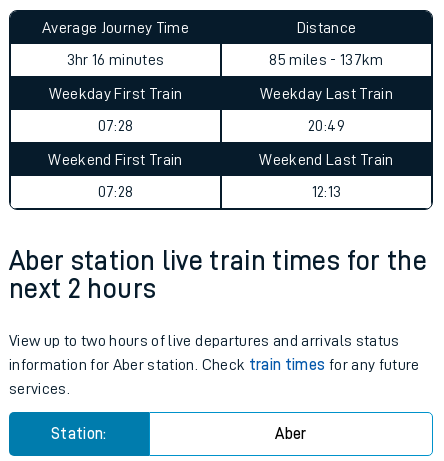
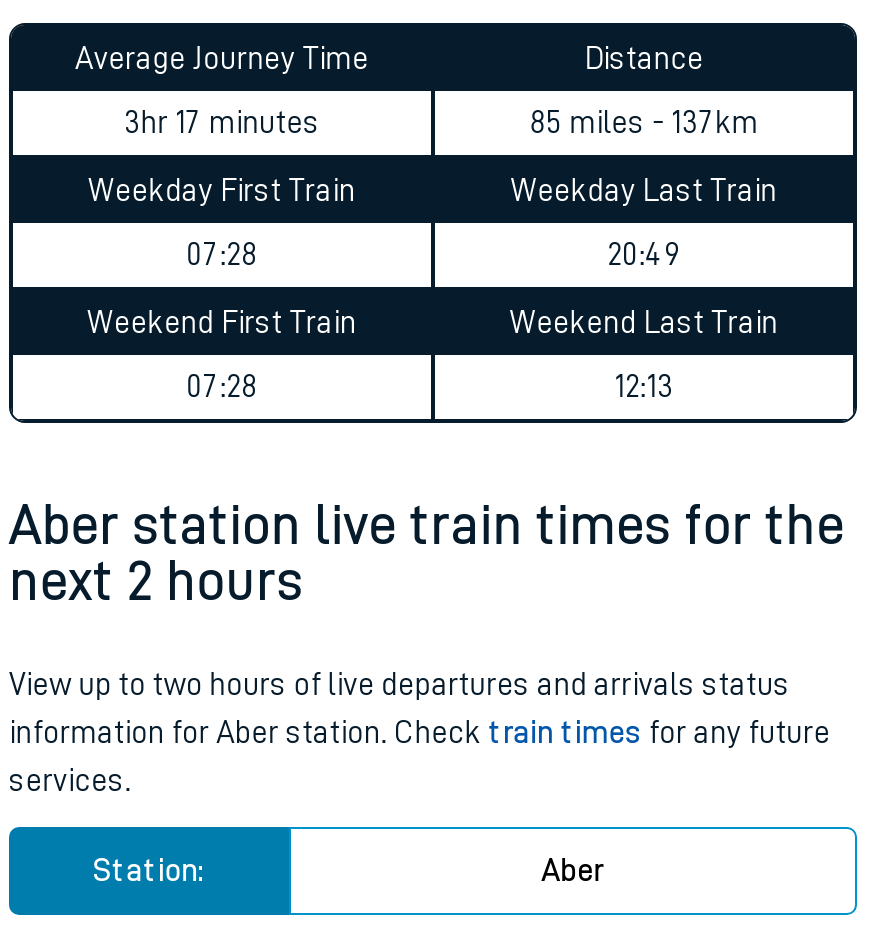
[66,52,164,68] 3hr 16 minutes -> [124,107,320,139] 3hr 17 minutes

